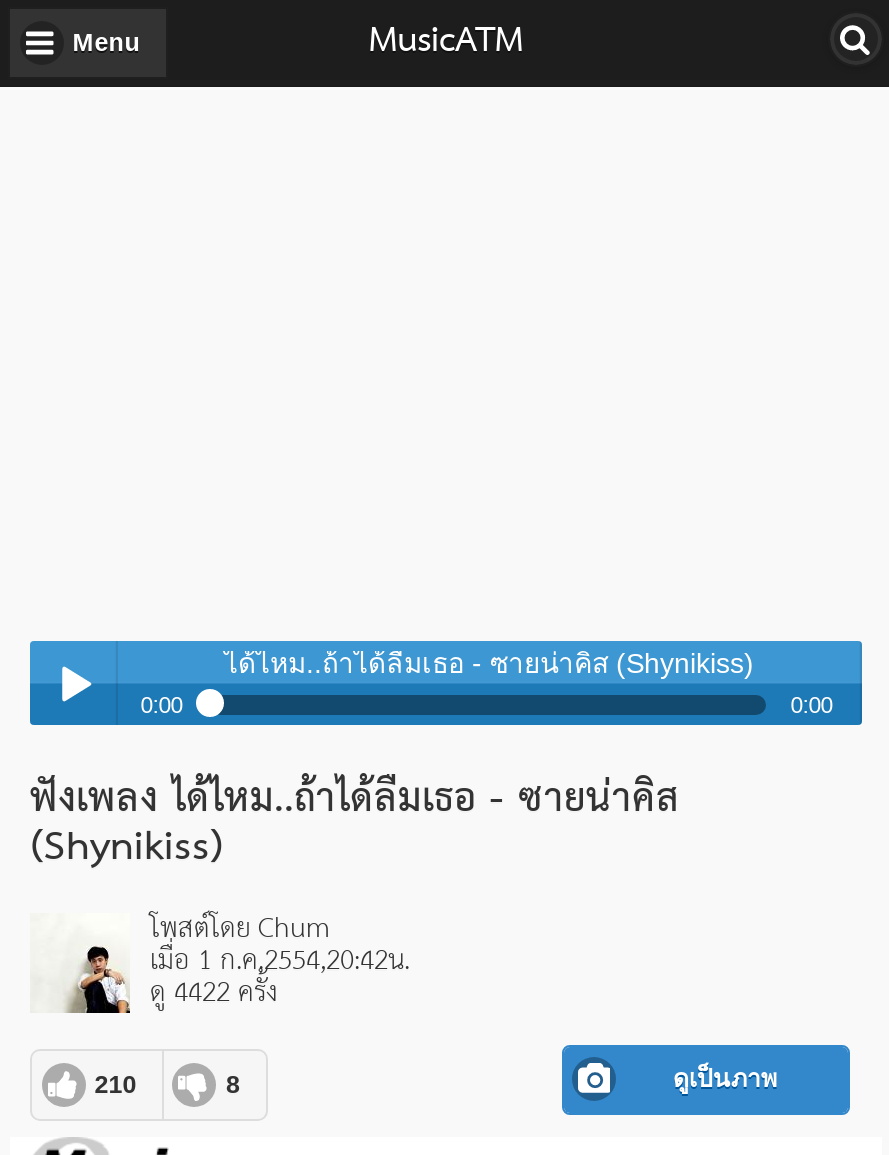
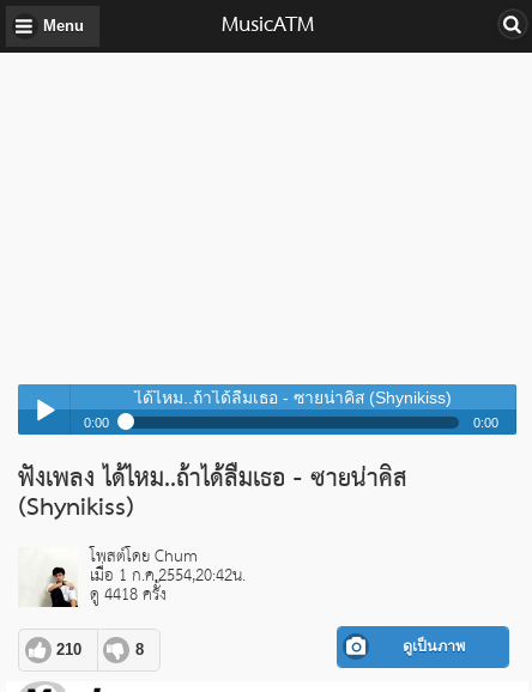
[150,969,278,1017] ดู 4422 ครั้ง -> [90,581,167,609] ดู 4418 ครั้ง

